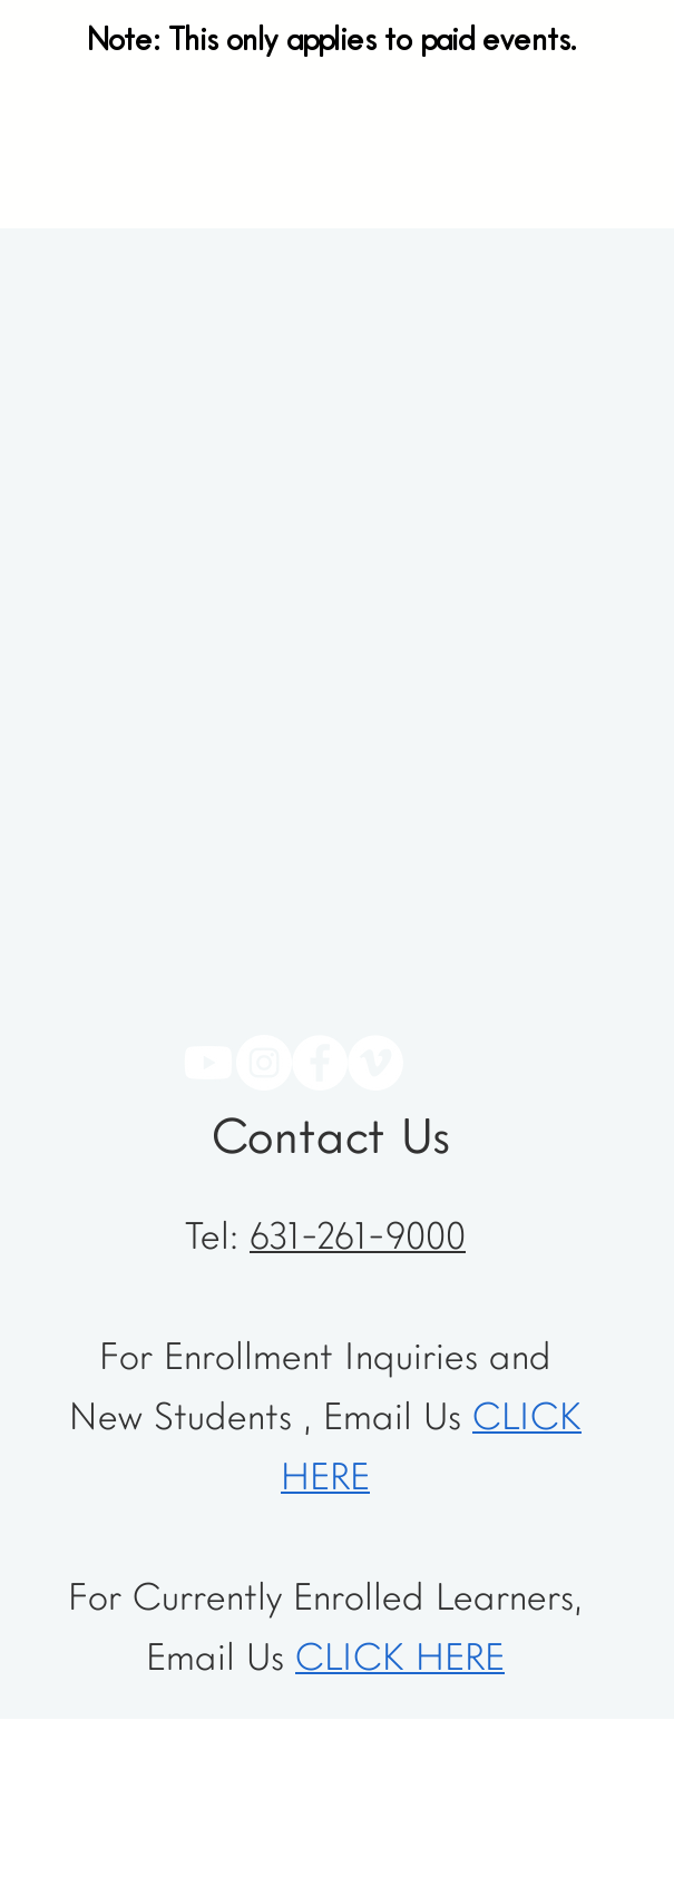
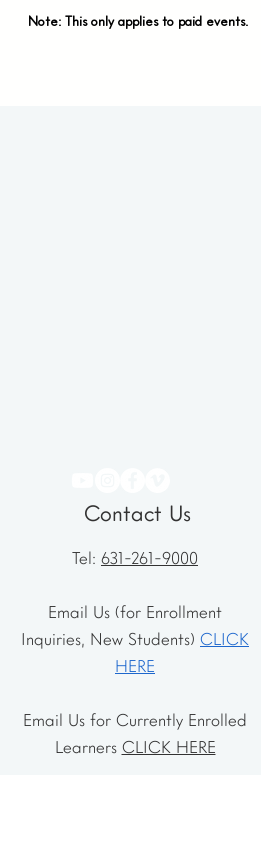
[99,1340,551,1378] For Enrollment Inquiries and -> [48,605,222,622] Email Us (for Enrollment
[69,1400,582,1438] New Students , Email Us CLICK -> [21,632,249,649] Inquiries, New Students) CLICK
[68,1581,583,1619] For Currently Enrolled Learners, -> [23,713,247,730] Email Us for Currently Enrolled
[146,1641,505,1679] Email Us CLICK HERE -> [54,740,215,757] Learners CLICK HERE

